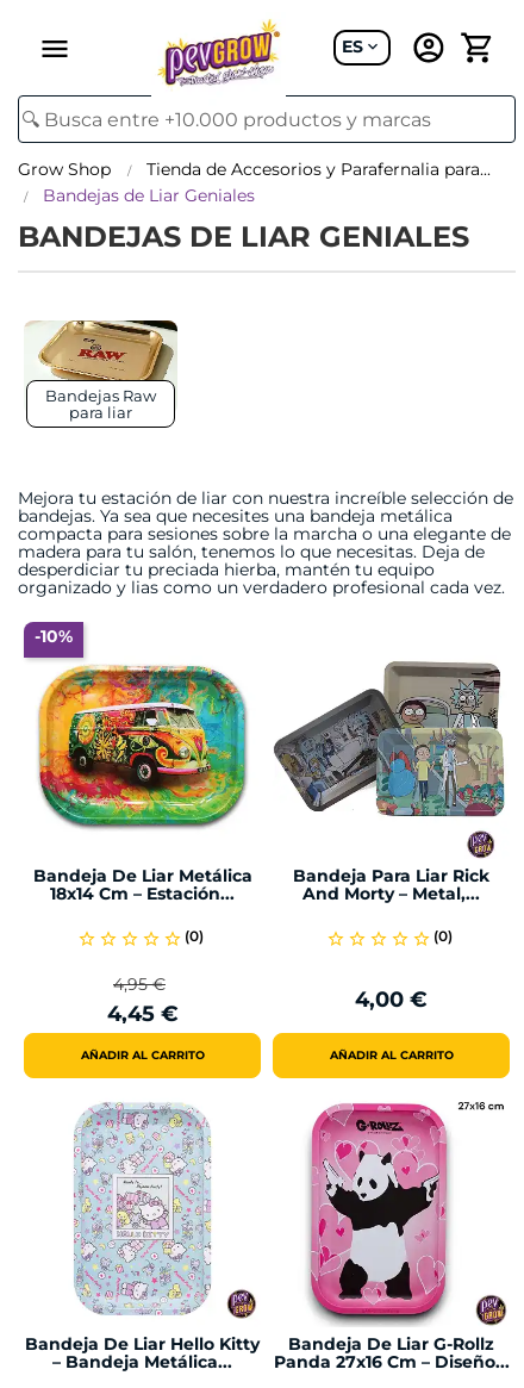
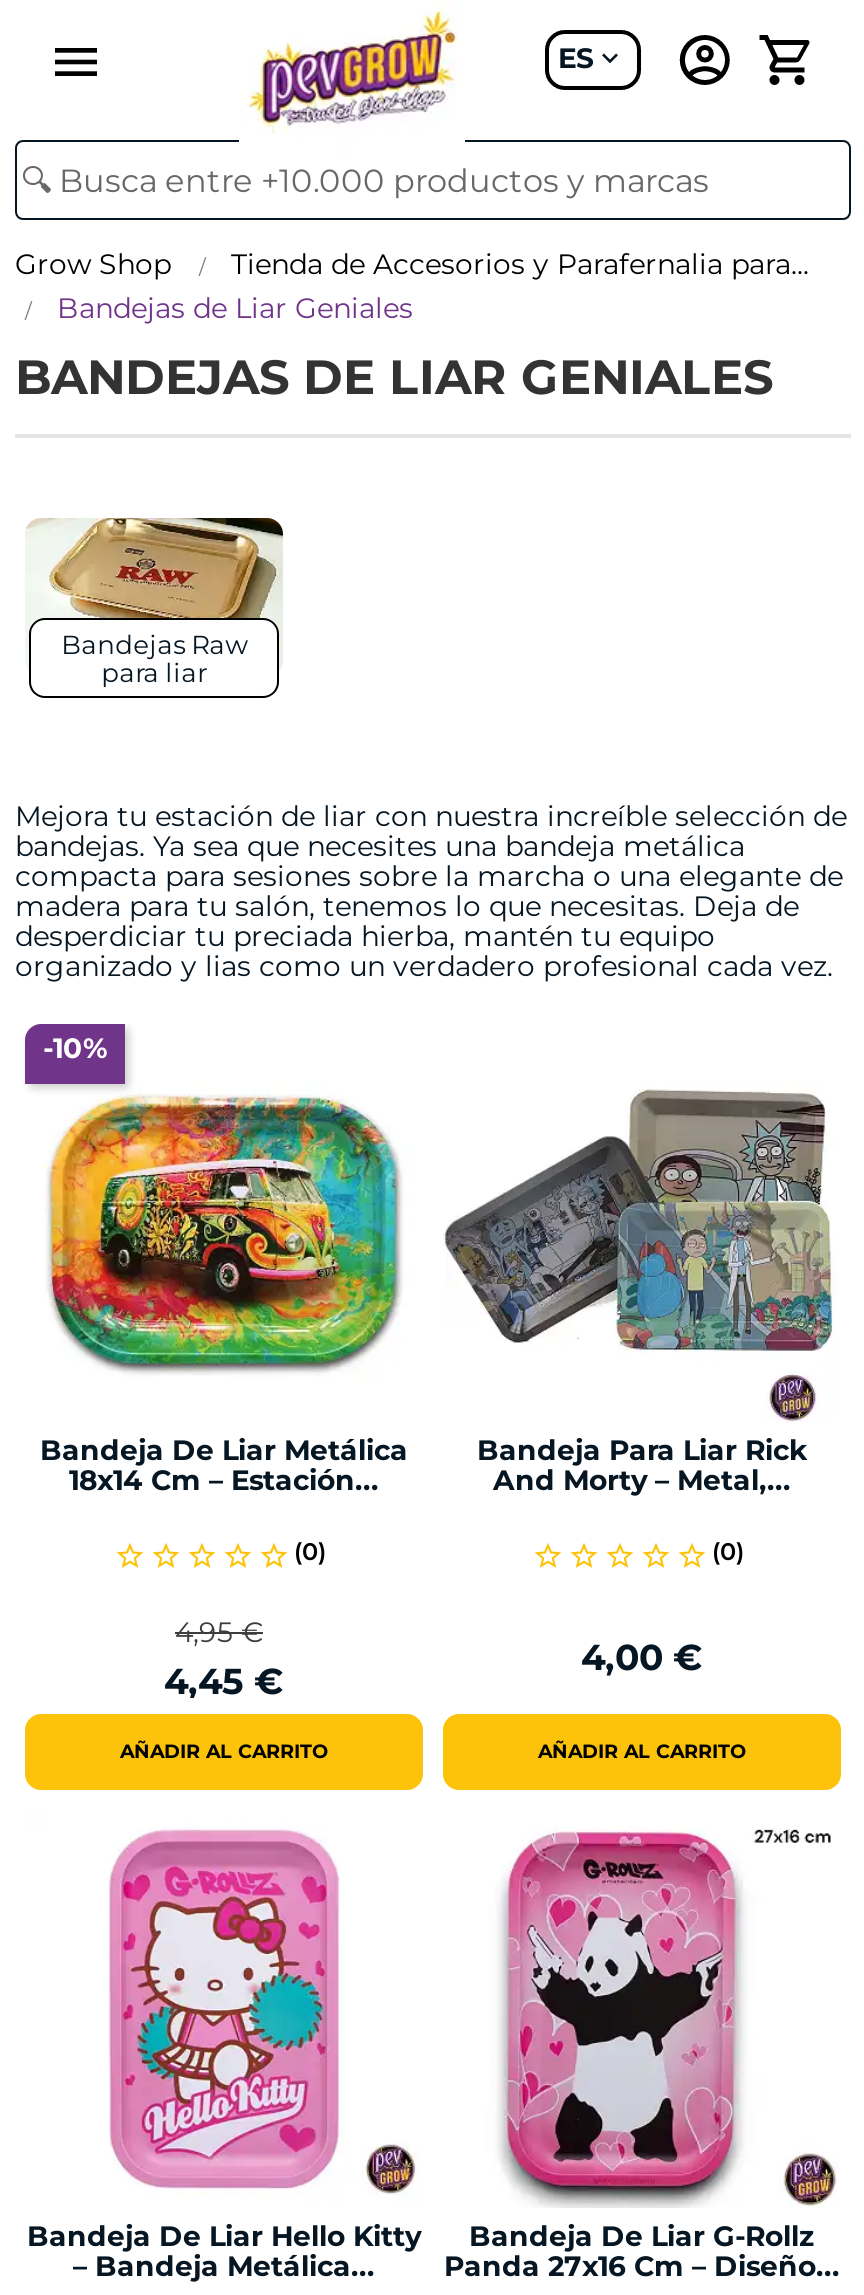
[74,1103,211,1315] [image] -> [109,1830,339,2188] [image]

